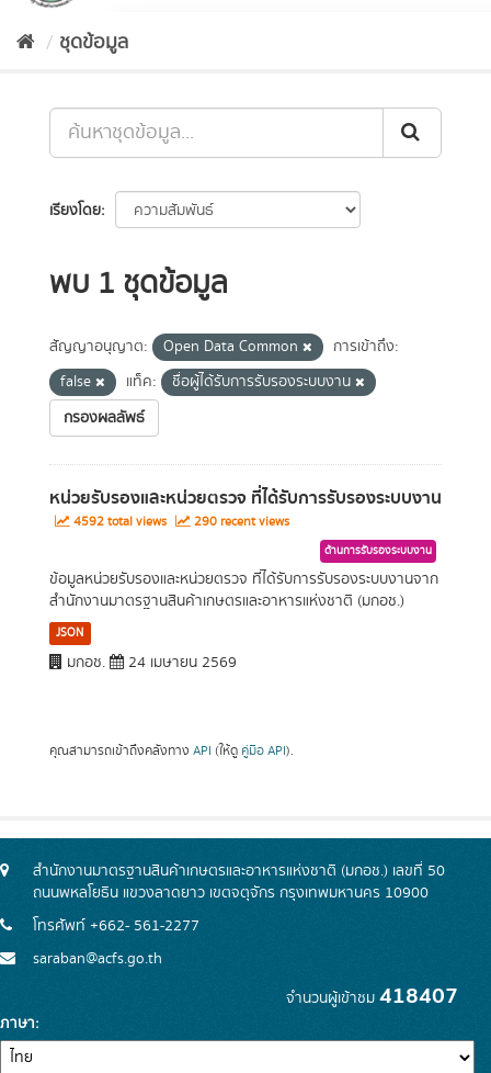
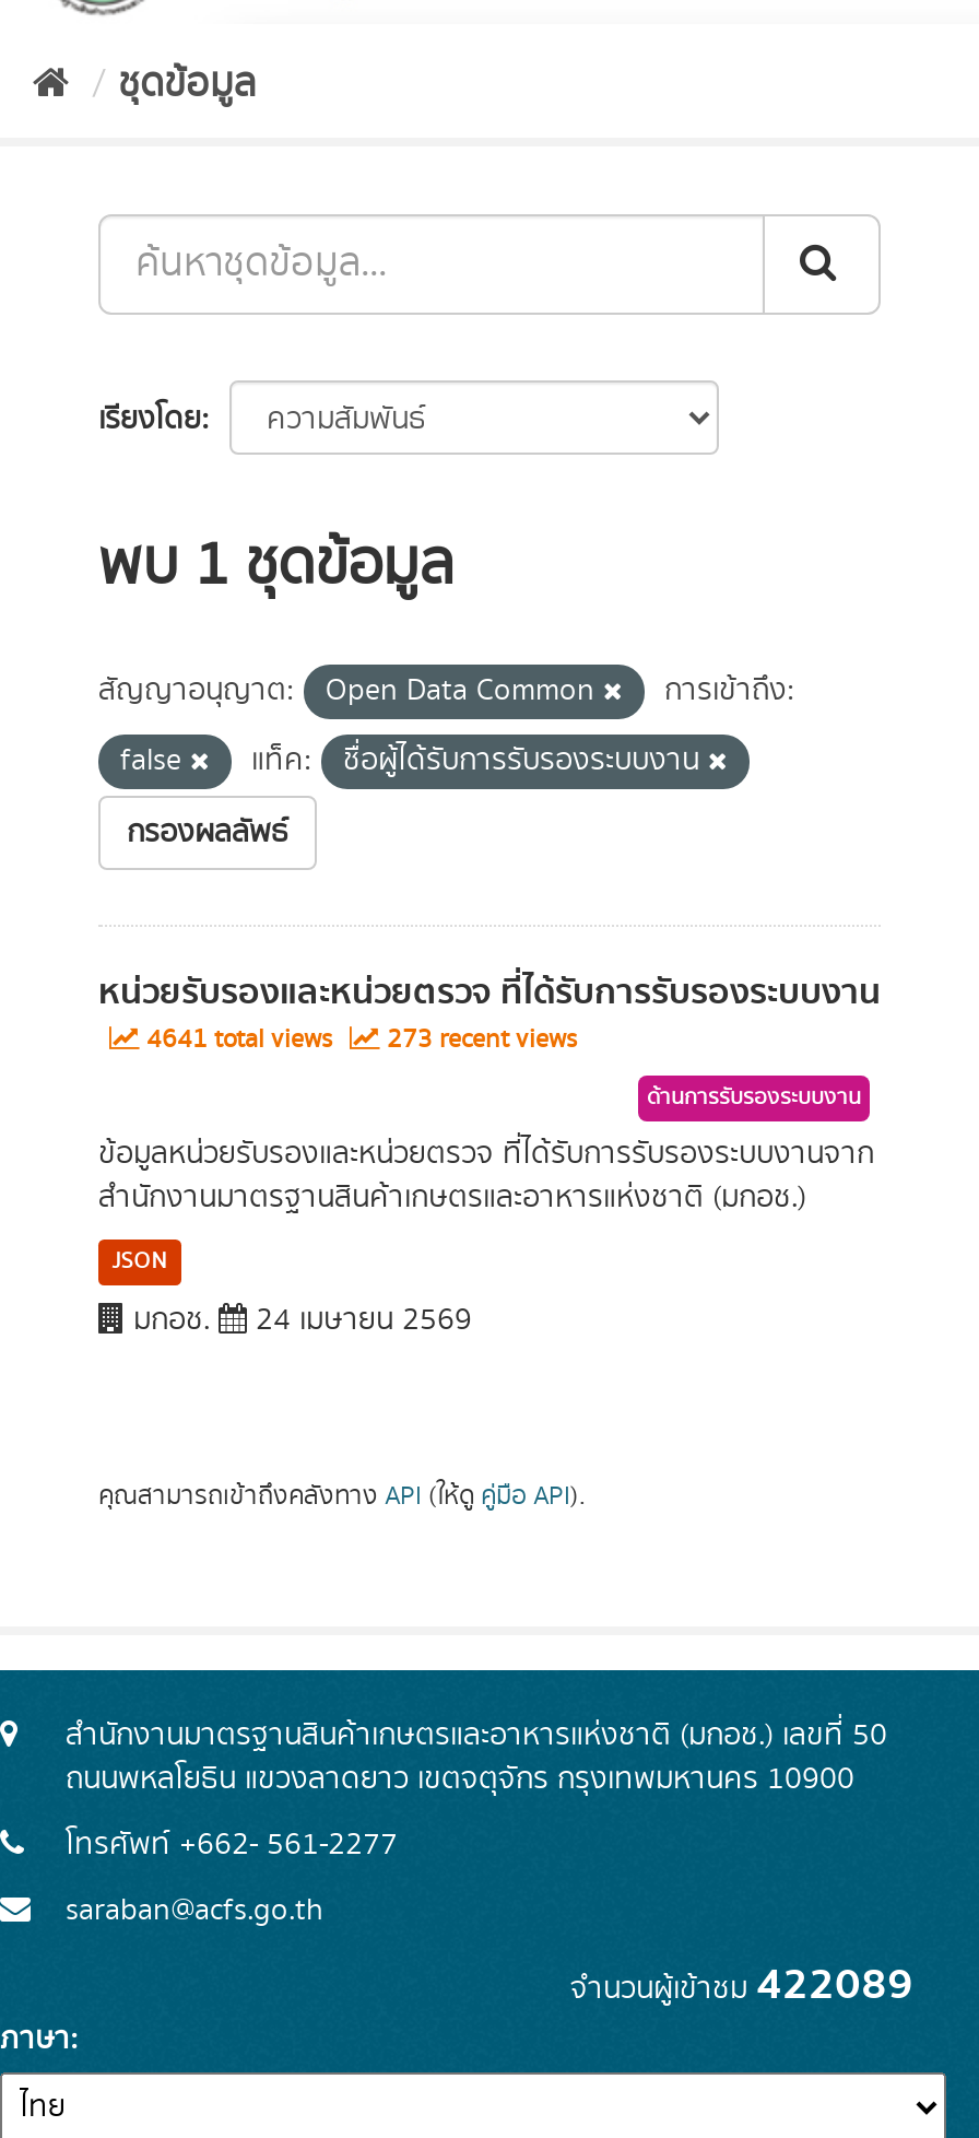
[70,512,170,531] 4592 total views -> [140,1021,339,1058] 4641 total views
[191,512,289,531] 290 recent views -> [380,1021,577,1058] 273 recent views
[286,979,458,1014] จำนวนผู้เข้าชม418407 -> [570,1950,913,2020] จำนวนผู้เข้าชม422089

